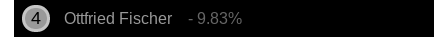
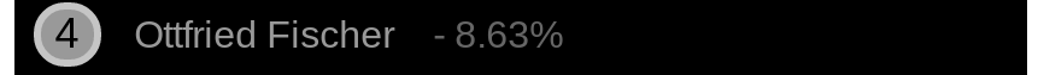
[64,10,242,27] Ottfried Fischer - 9.83% -> [134,14,563,54] Ottfried Fischer - 8.63%

